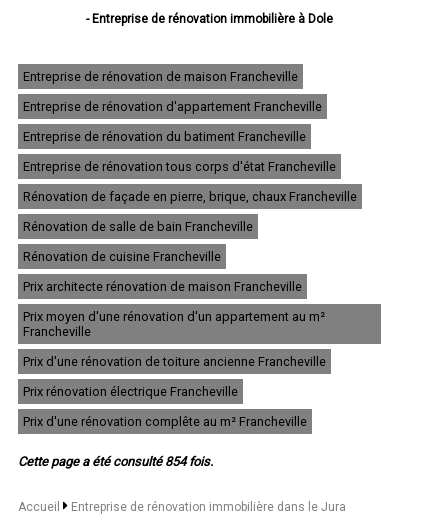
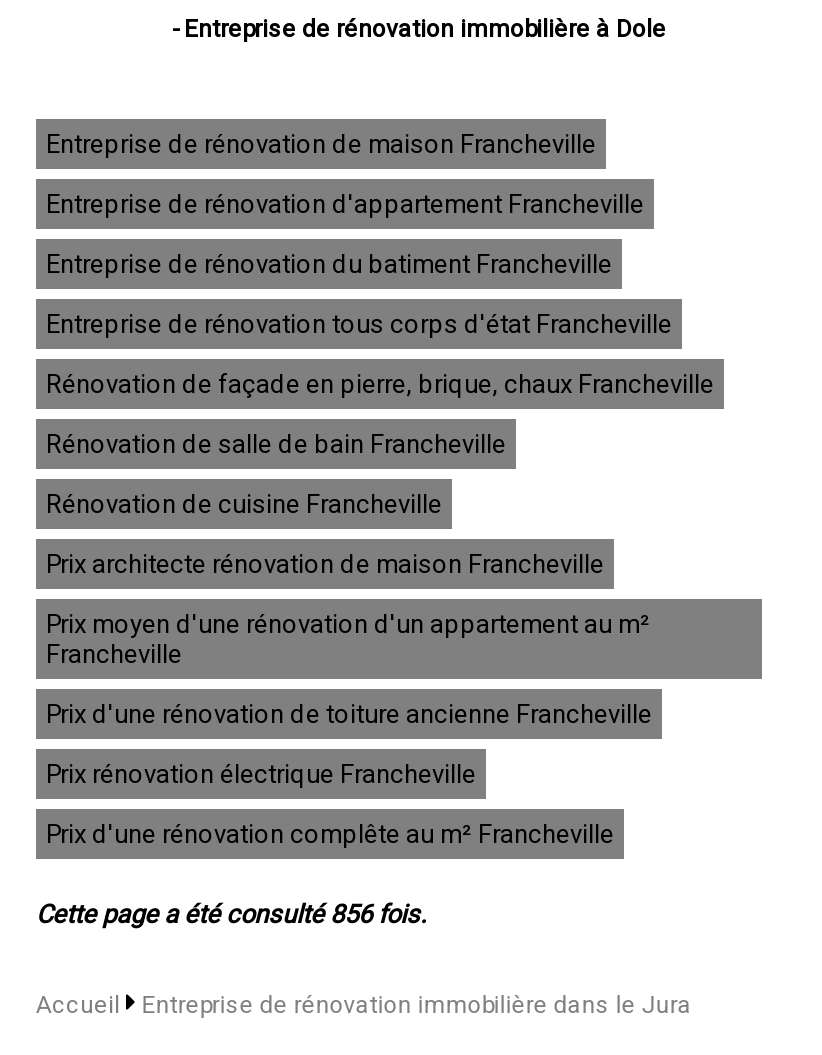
[18,453,213,468] Cette page a été consulté 854 fois. -> [36,898,426,928] Cette page a été consulté 856 fois.

